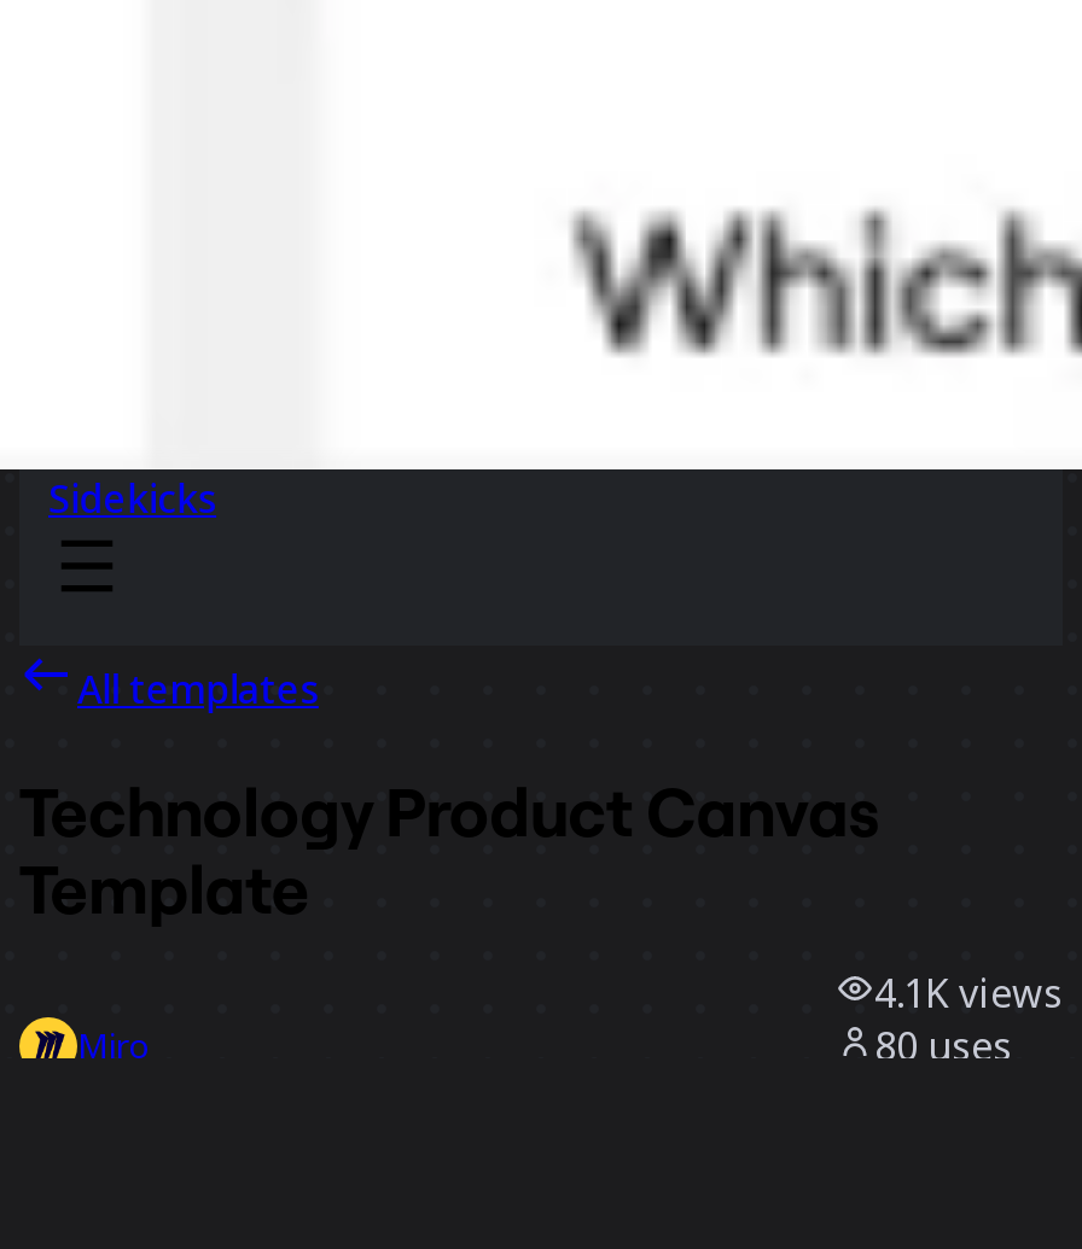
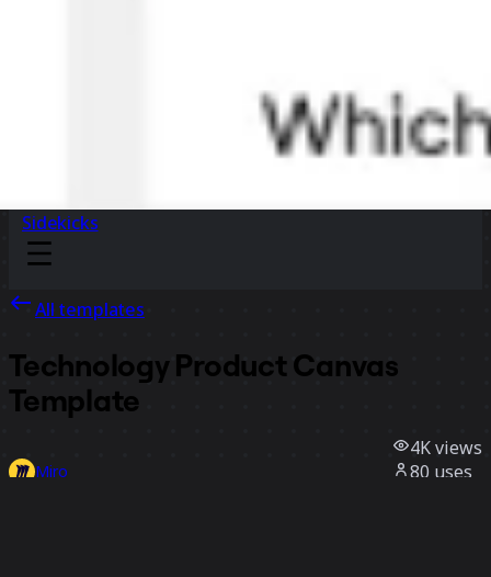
[874,968,1063,1021] 4.1K views -> [410,436,482,460] 4K views

